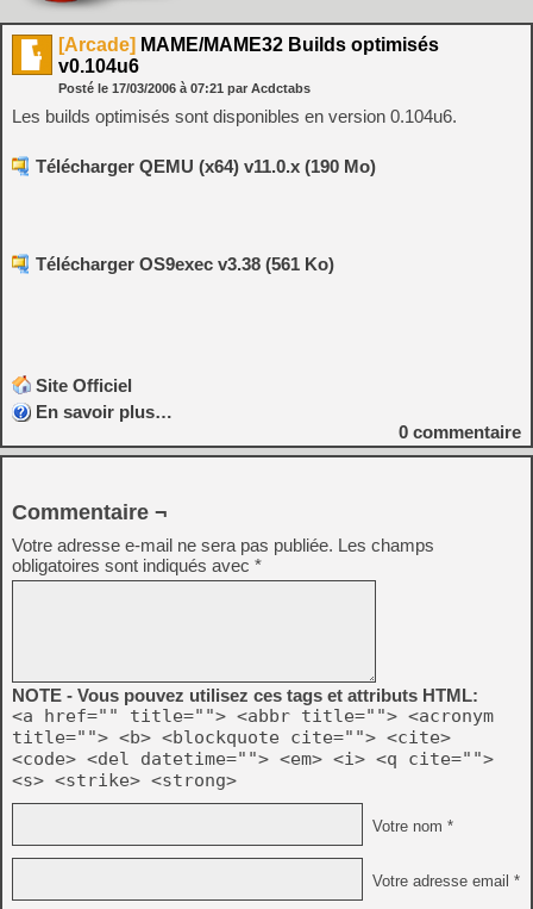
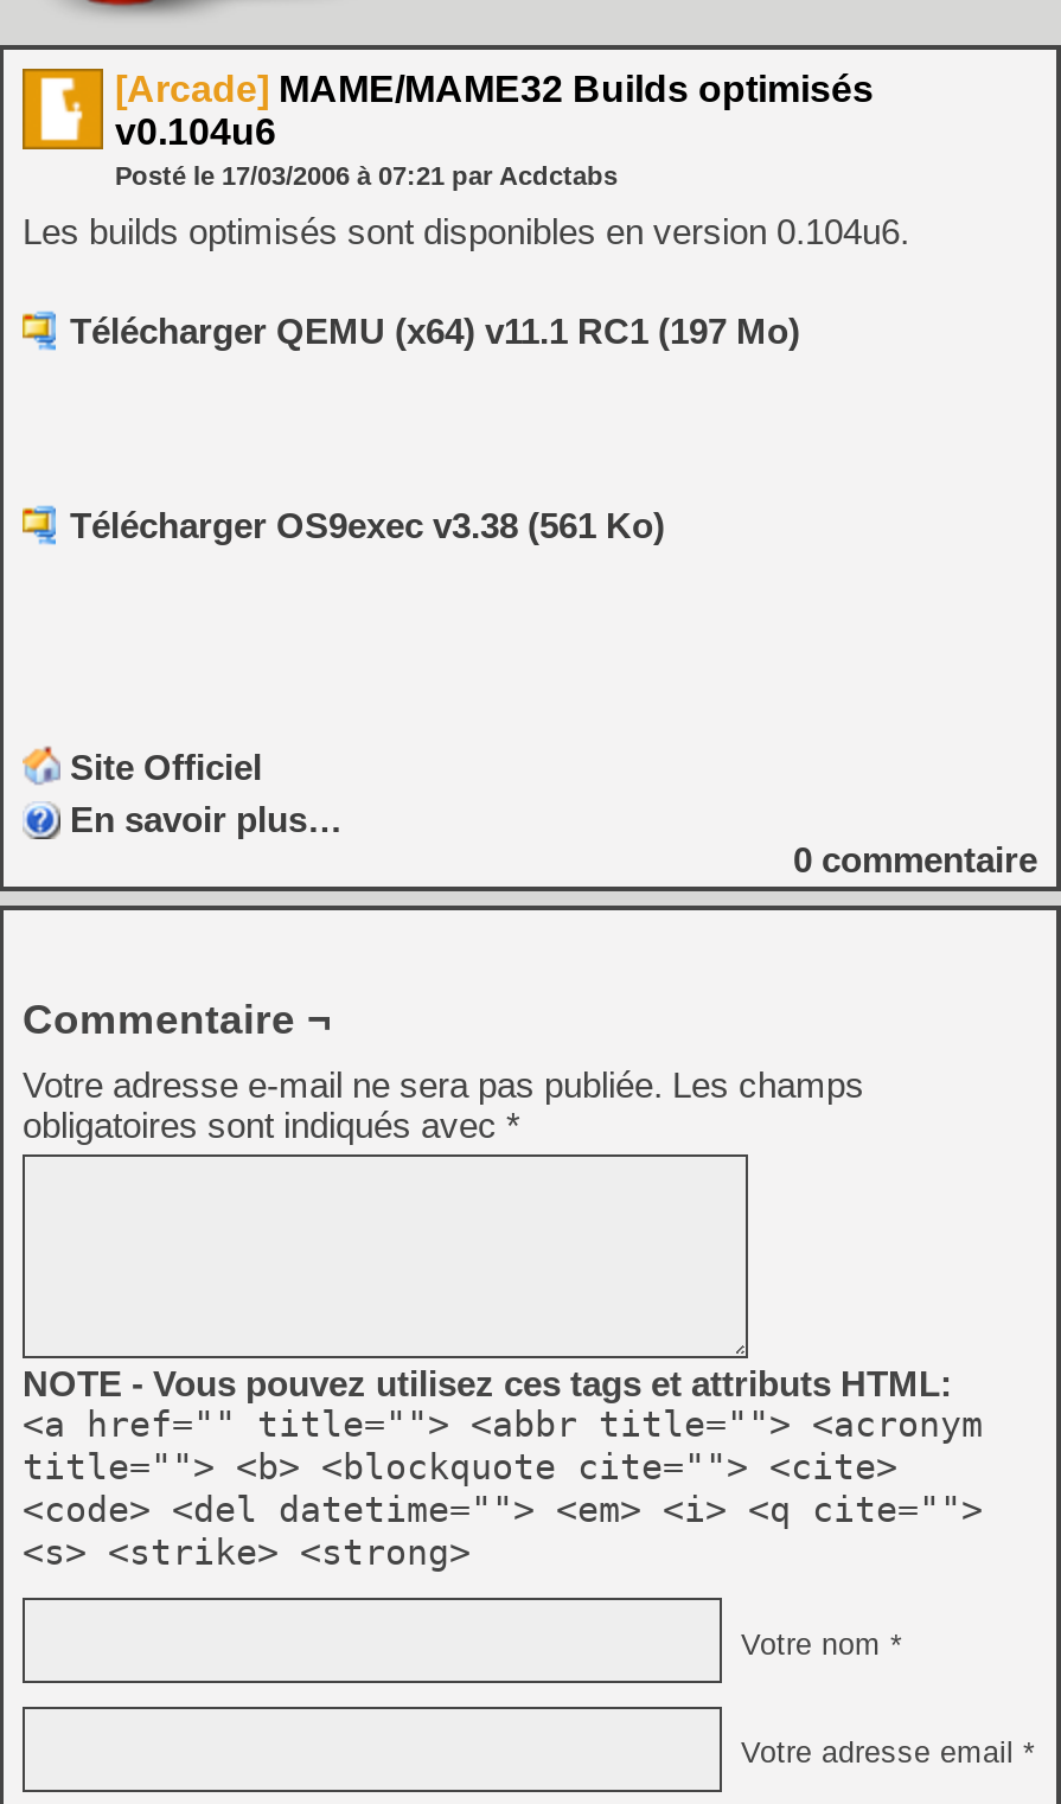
[36,156,376,176] Télécharger QEMU (x64) v11.0.x (190 Mo) -> [70,311,800,351] Télécharger QEMU (x64) v11.1 RC1 (197 Mo)

